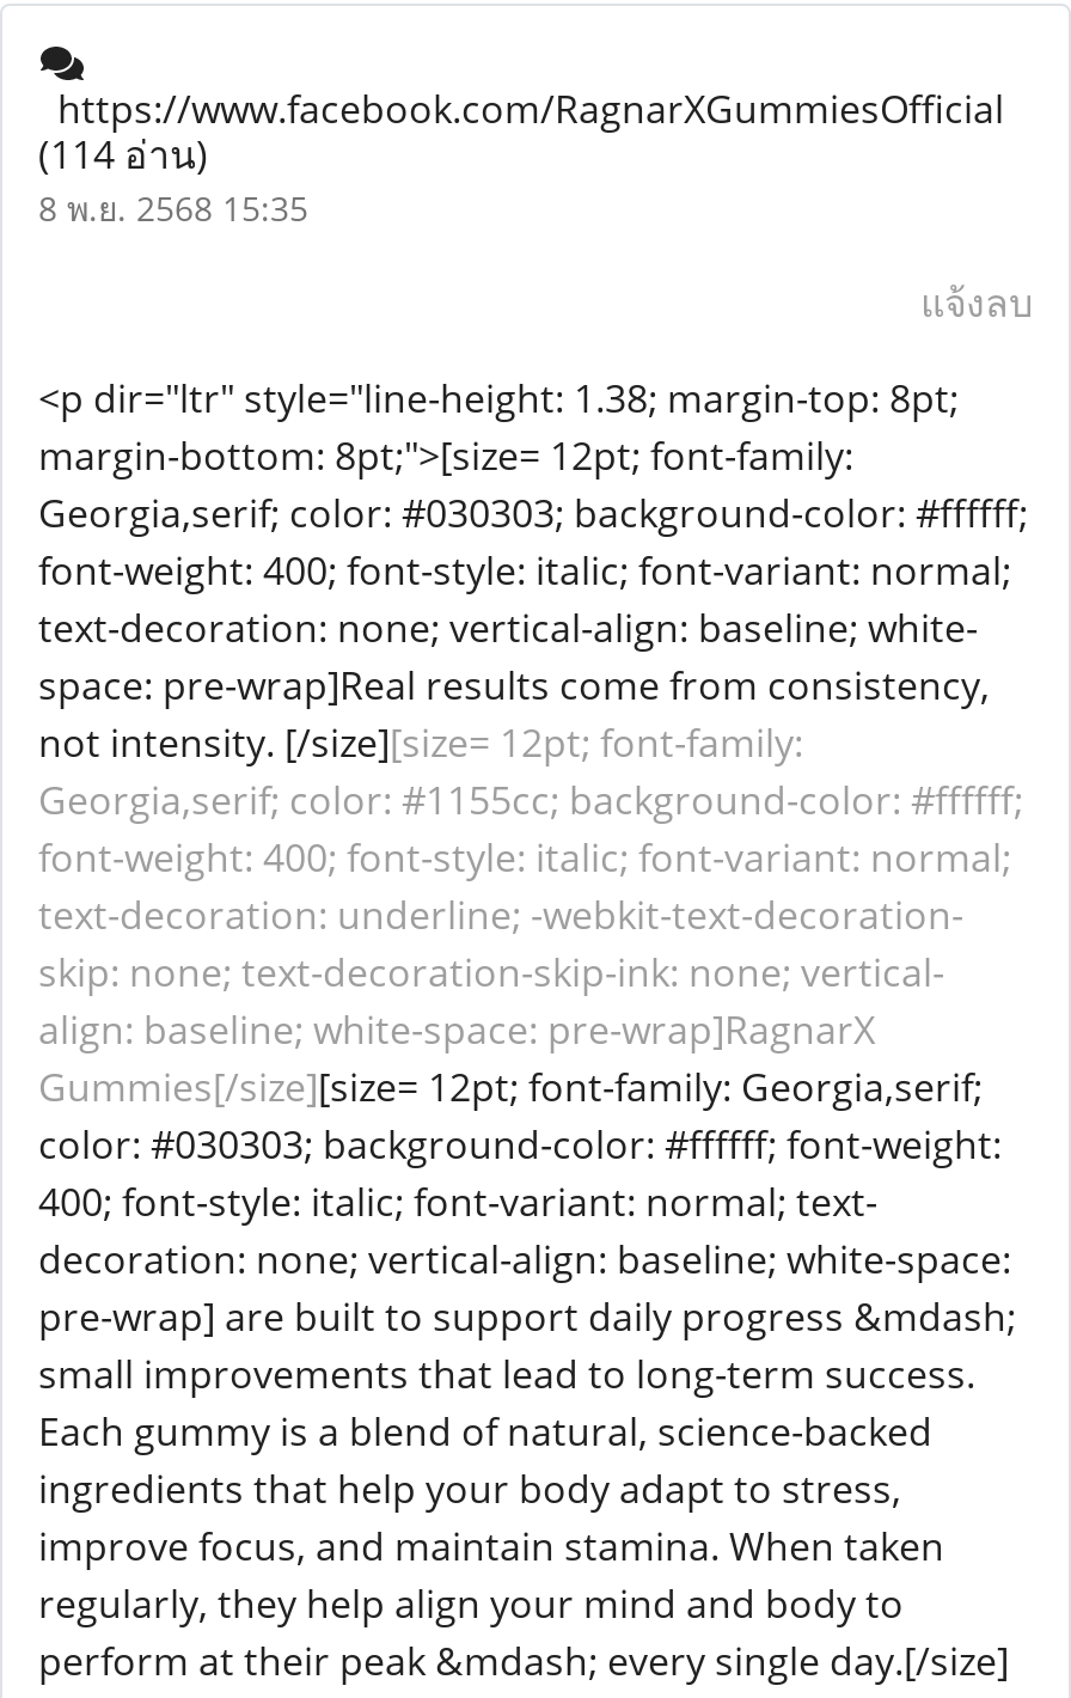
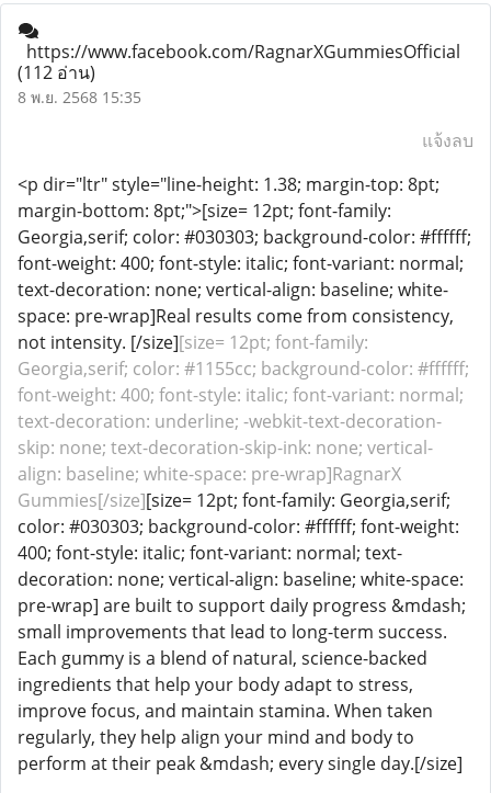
[38,128,208,181] (114 อ่าน) -> [18,60,95,84] (112 อ่าน)

